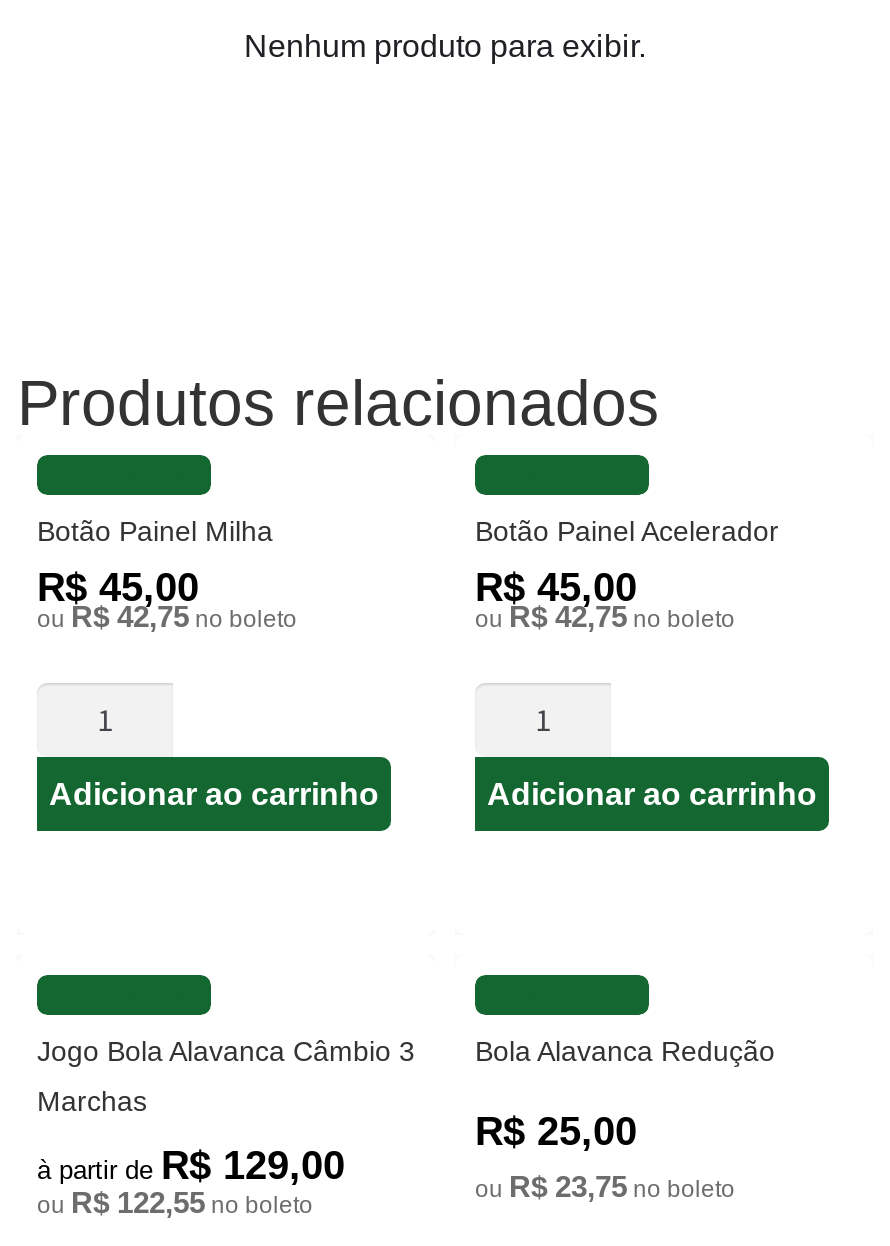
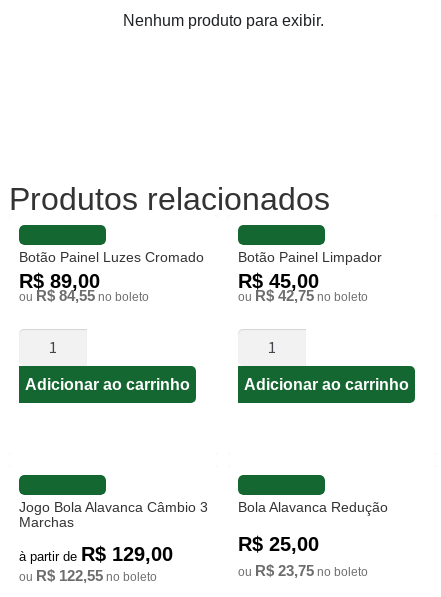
[37,515,297,633] Botão Painel Milha | R$ 45,00 | ouR$ 42,75no boleto -> [19,249,204,304] Botão Painel Luzes Cromado | R$ 89,00 | ouR$ 84,55no boleto
[475,515,779,547] Botão Painel Acelerador -> [238,249,382,265] Botão Painel Limpador

